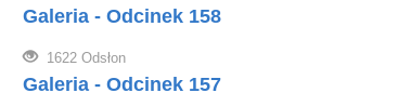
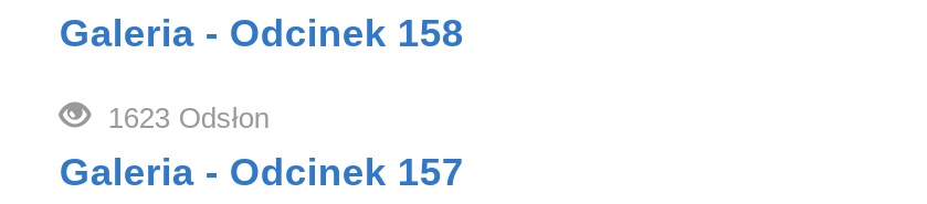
[47,49,126,66] 1622 Odsłon -> [108,101,269,134] 1623 Odsłon

